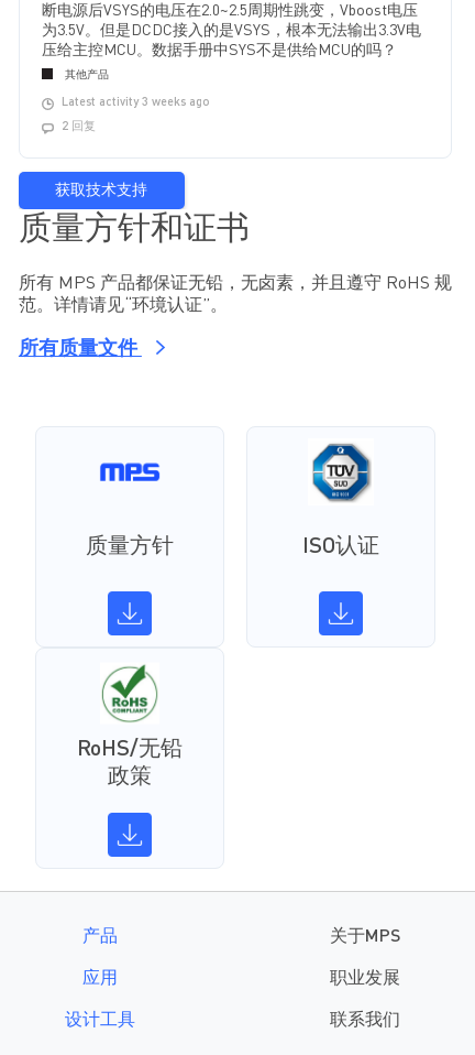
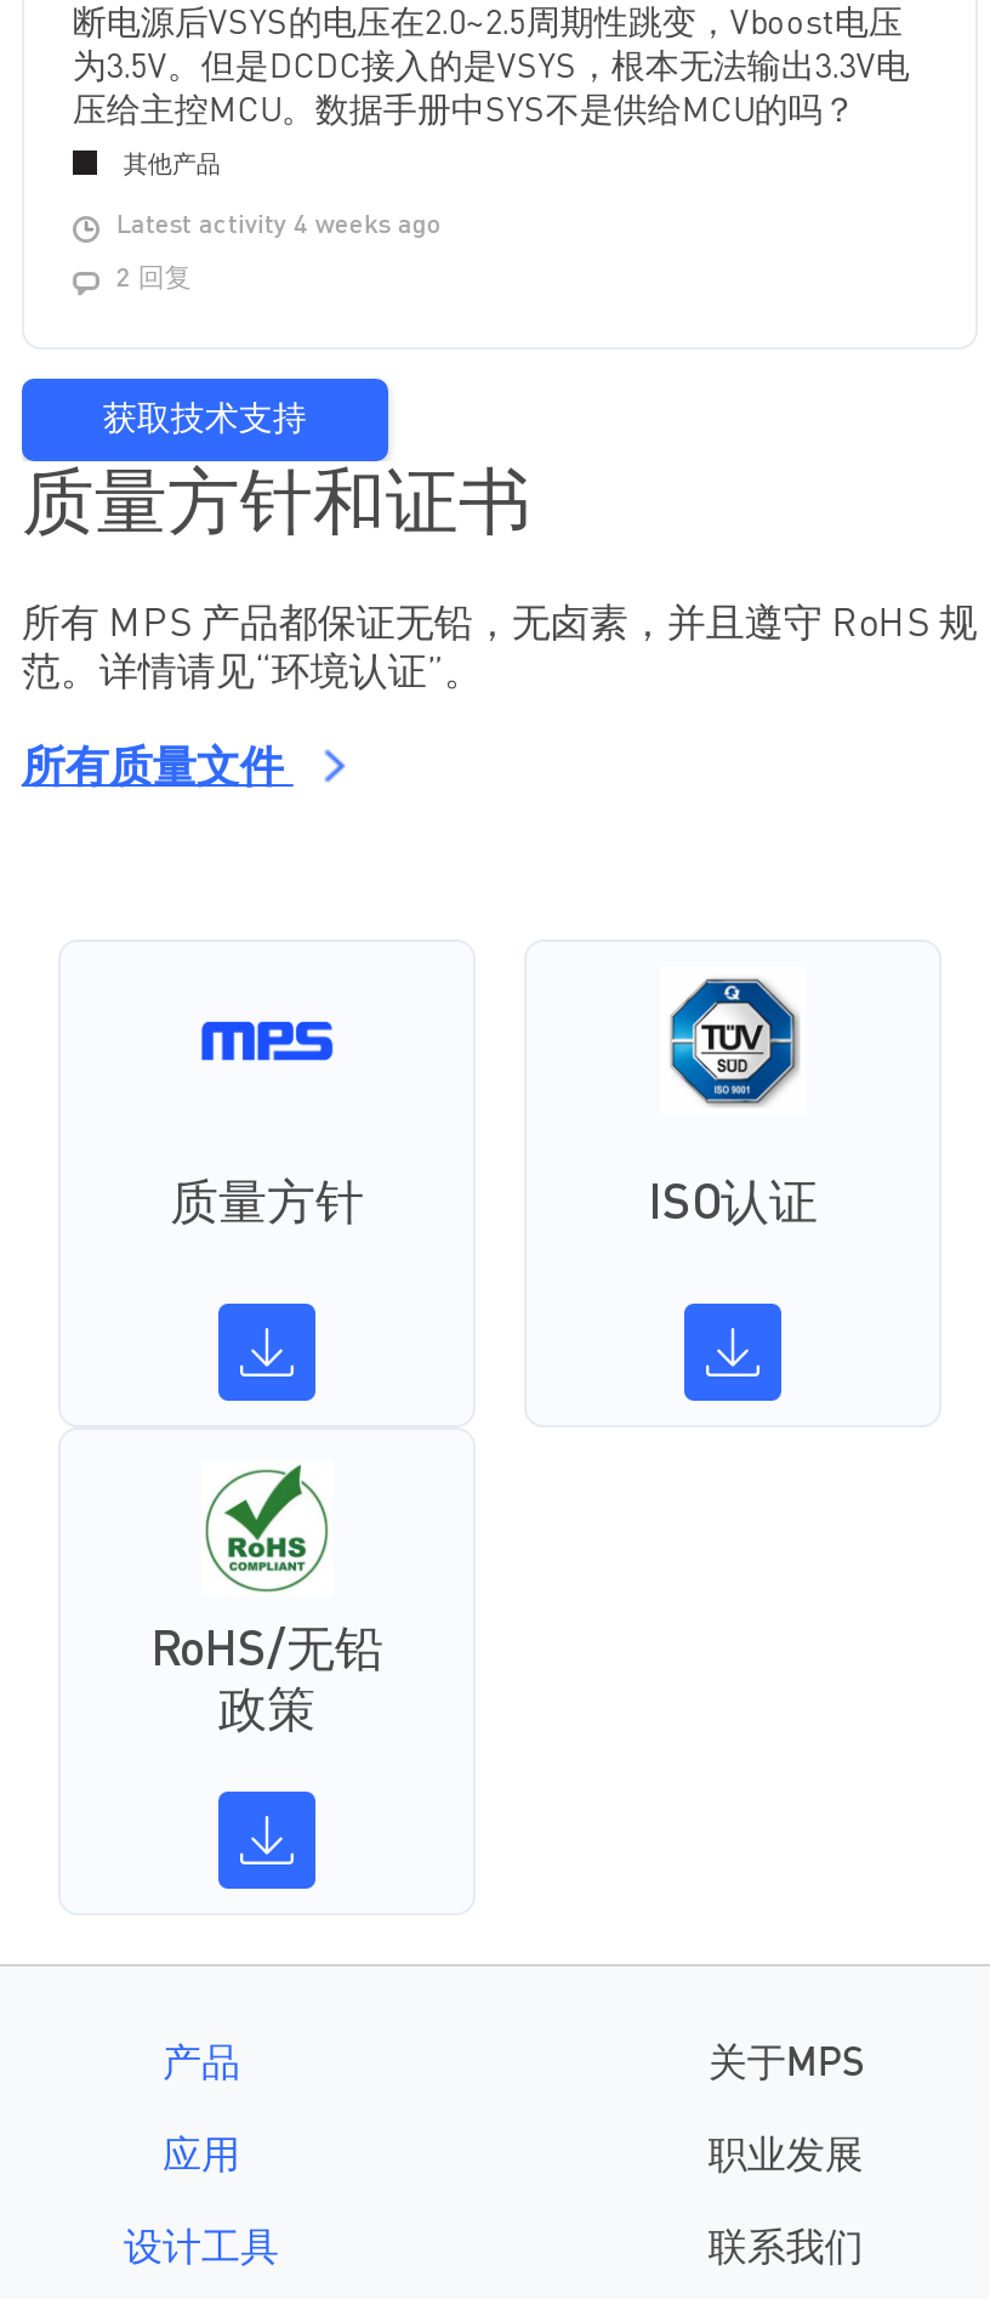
[61,97,210,109] Latest activity 3 weeks ago -> [116,214,444,240] Latest activity 4 weeks ago

